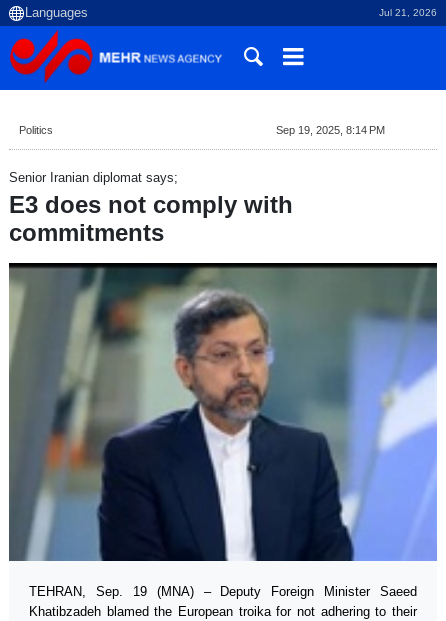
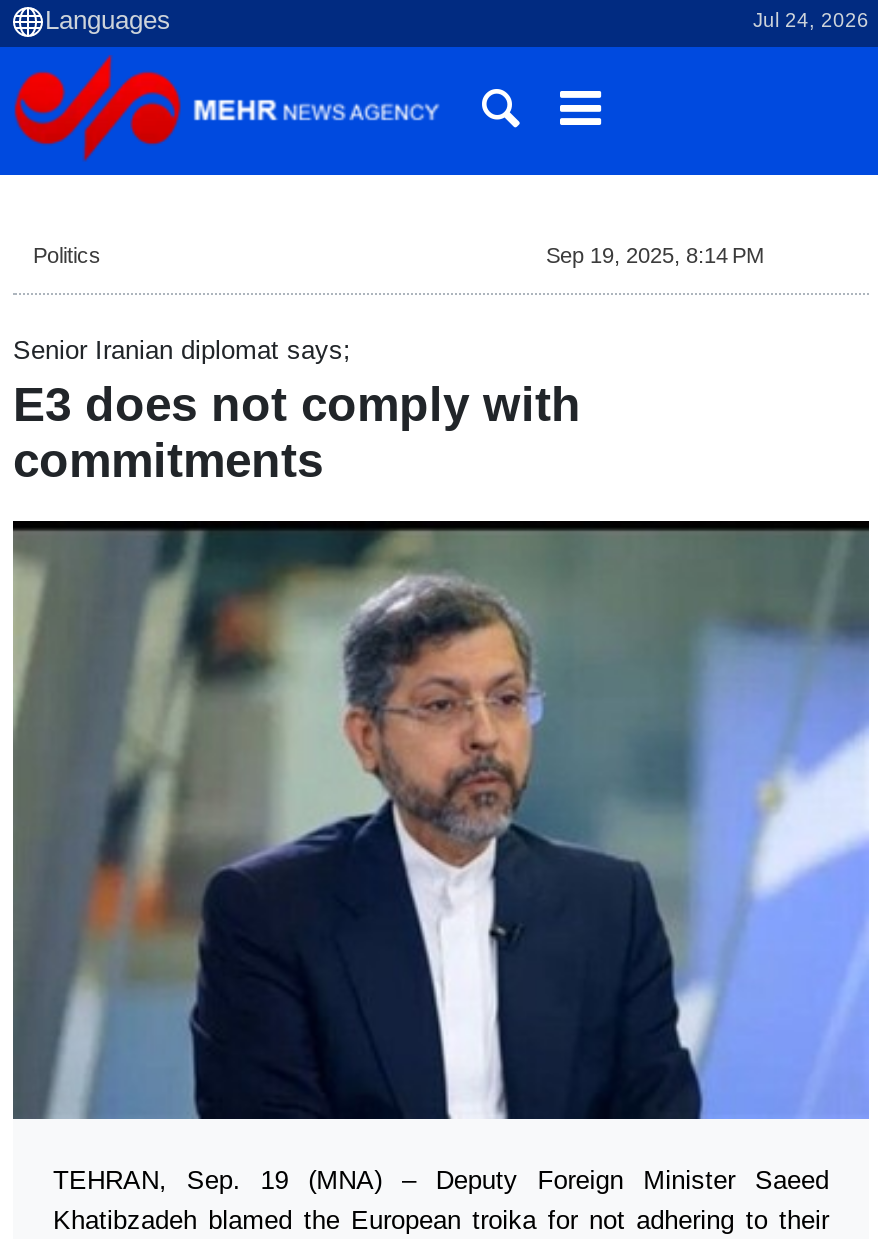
[379,7,437,18] Jul 21, 2026 -> [753,9,869,31] Jul 24, 2026

